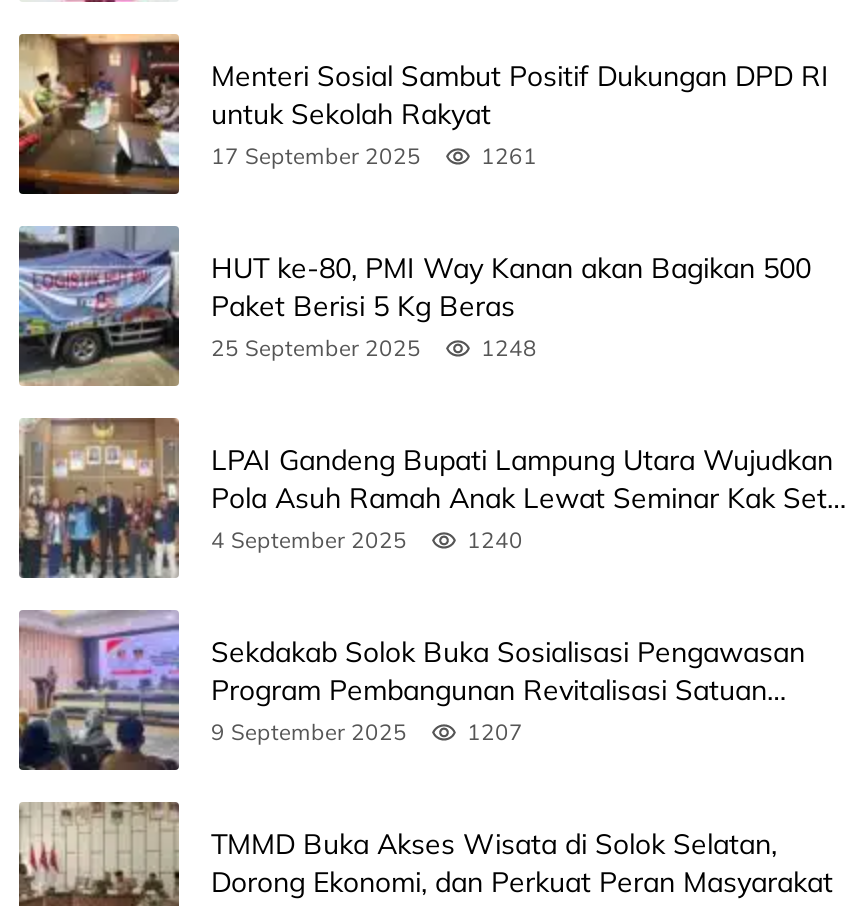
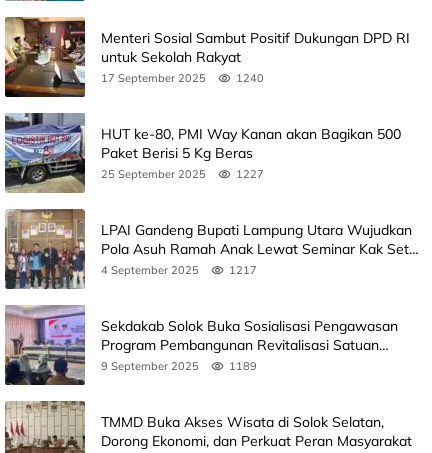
[481,142,537,170] 1261 -> [236,71,264,85] 1240
[481,334,537,362] 1248 -> [236,167,264,181] 1227
[467,526,523,554] 1240 -> [229,263,257,277] 1217
[467,718,523,746] 1207 -> [229,359,257,373] 1189

